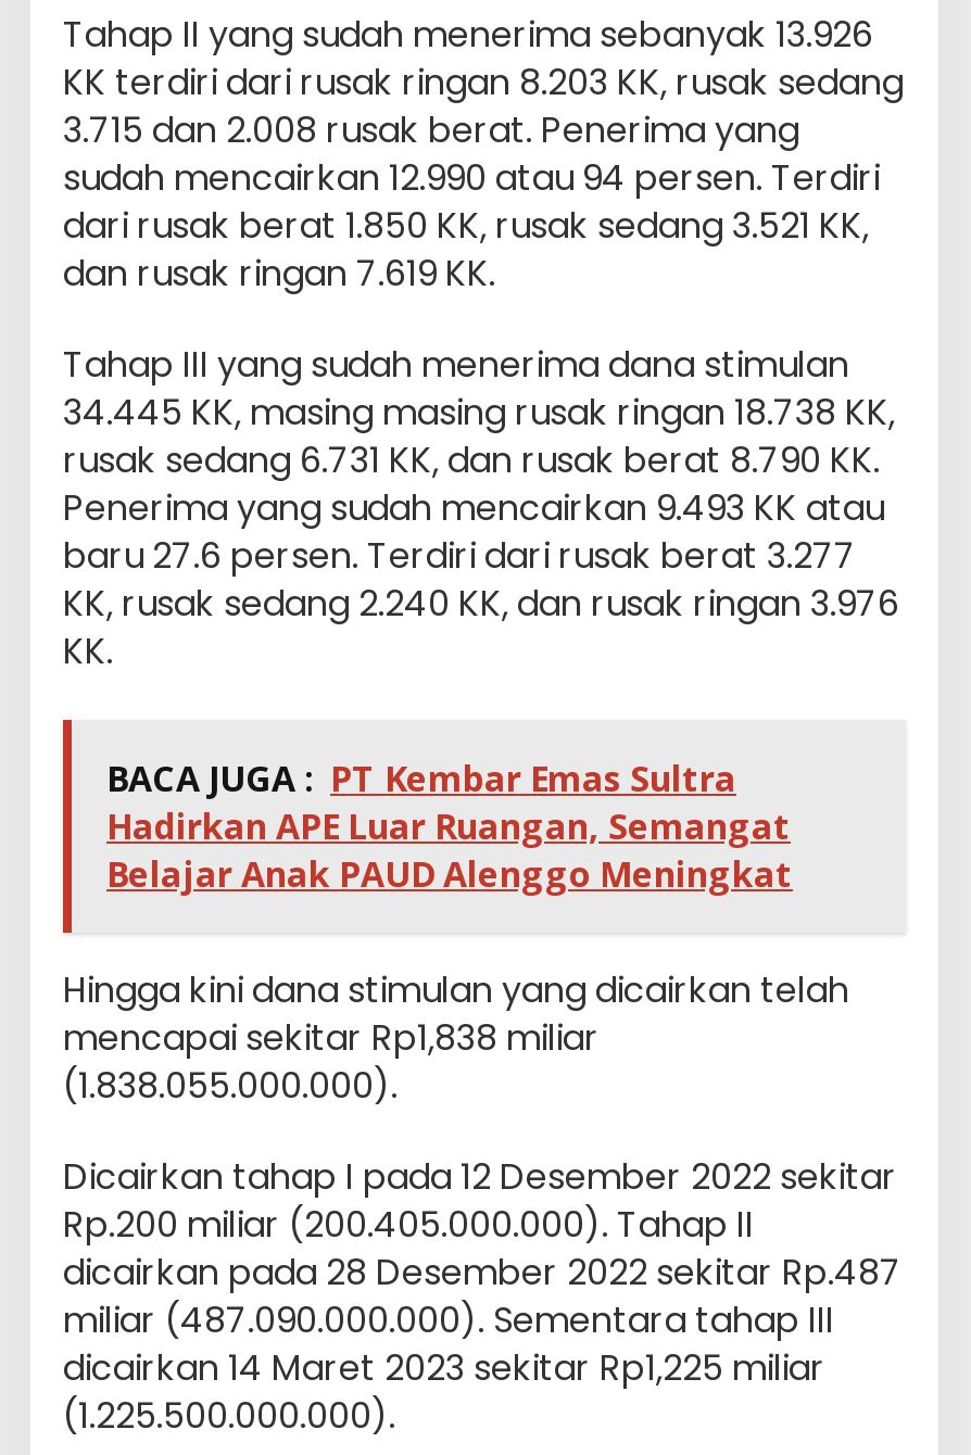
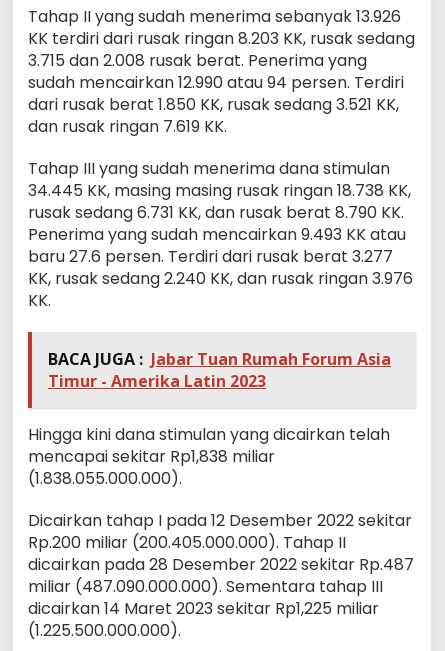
[106,755,793,898] BACA JUGA : PT Kembar Emas Sultra | Hadirkan APE Luar Ruangan, Semangat | Belajar Anak PAUD Alenggo Meningkat -> [48,348,391,392] BACA JUGA : Jabar Tuan Rumah Forum Asia | Timur - Amerika Latin 2023

